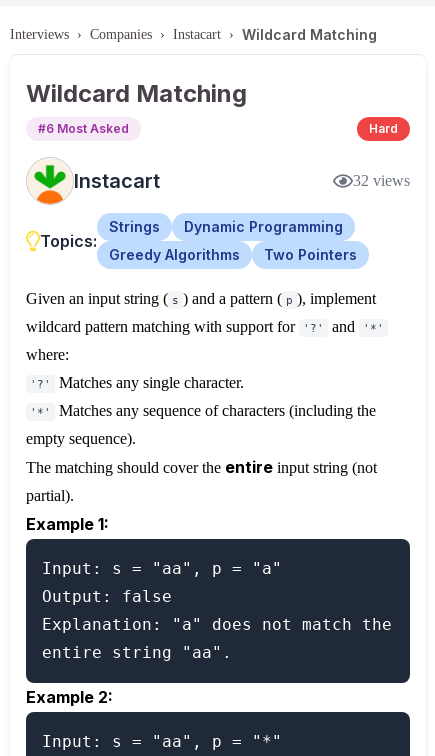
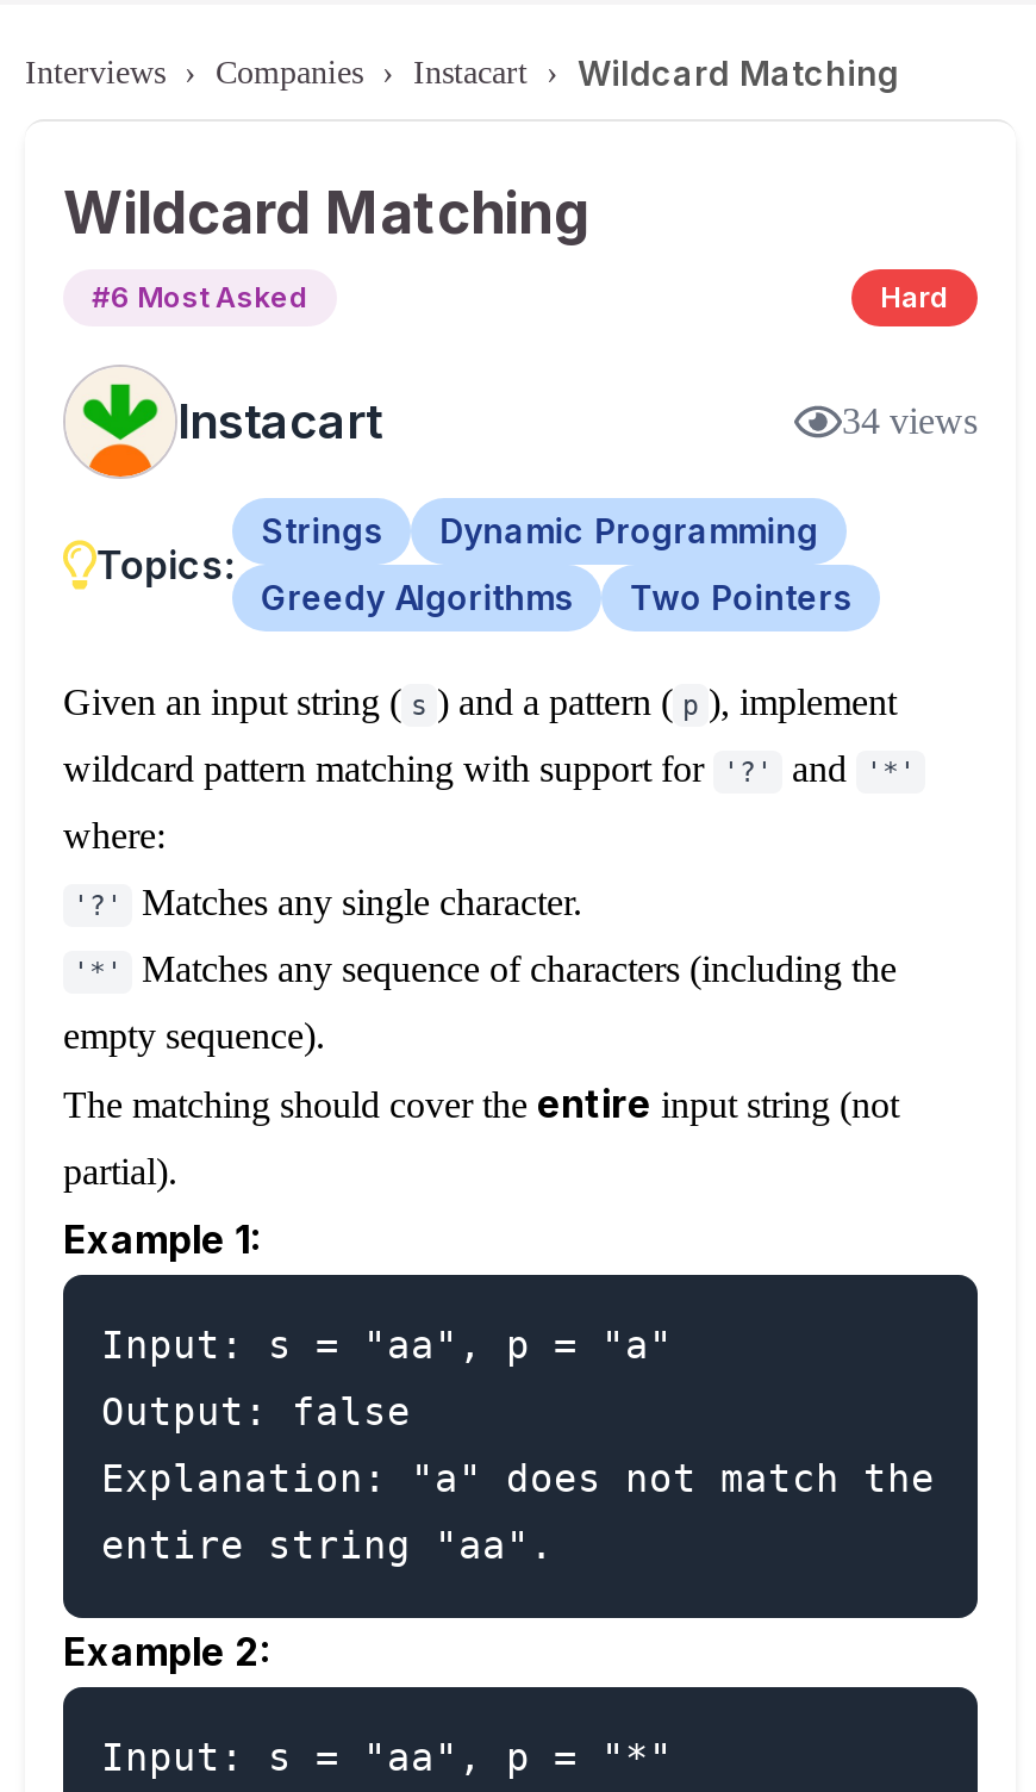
[353,172,410,189] 32 views -> [842,400,978,441] 34 views

